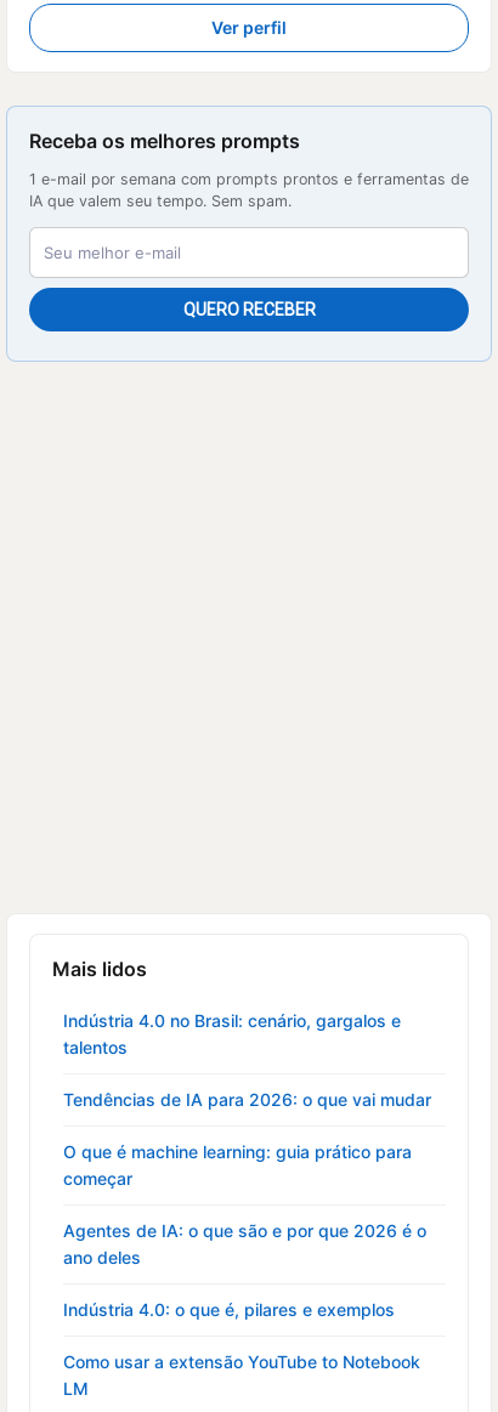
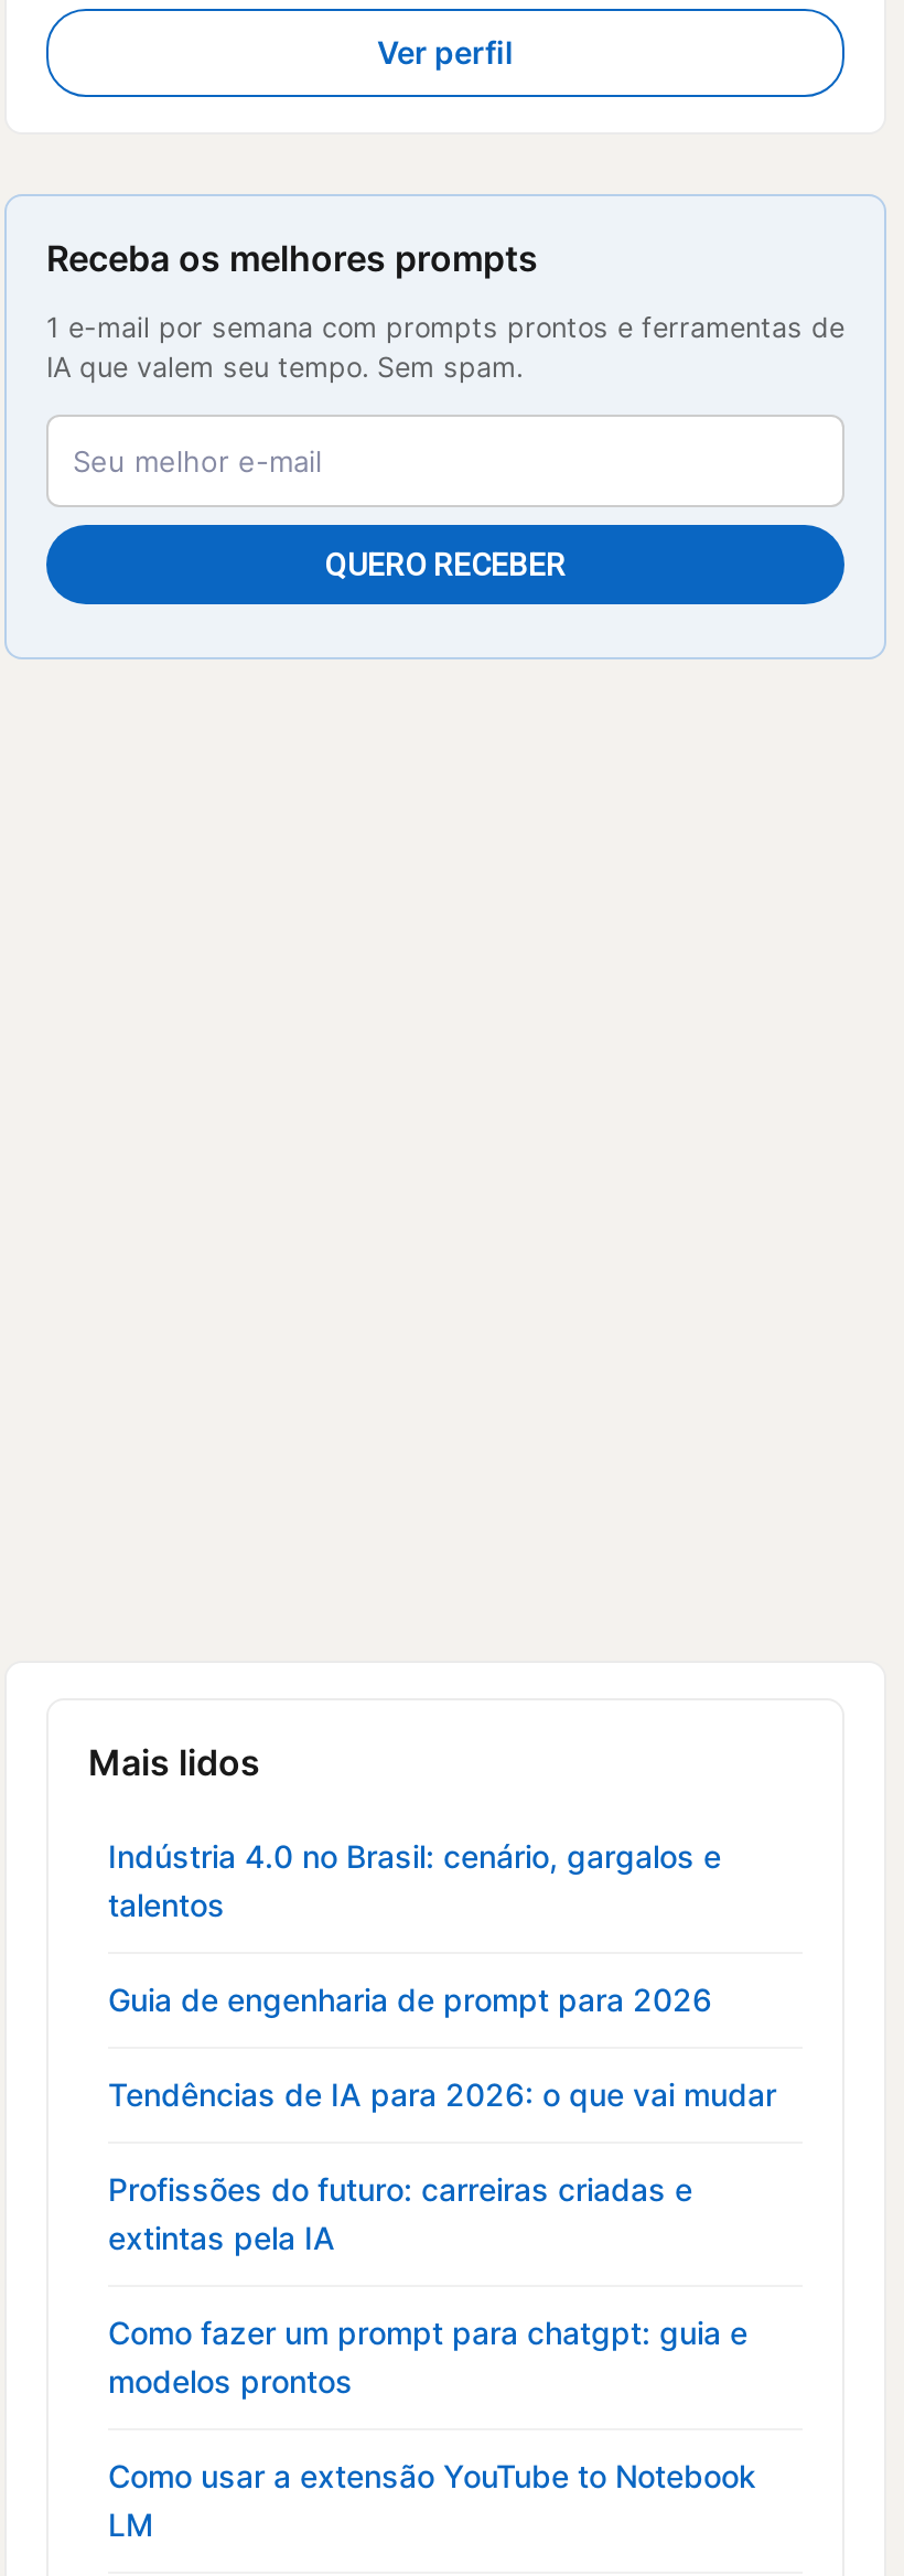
none -> [108,1981,712,2018] Guia de engenharia de prompt para 2026
moved [63,1089,431,1110] -> [108,2075,776,2113]: Tendências de IA para 2026: o que vai mudar
[63,1141,426,1320] O que é machine learning: guia prático para | começar | Agentes de IA: o que são e por que 2026 é o | ano deles | Indústria 4.0: o que é, pilares e exemplos -> [108,2170,747,2400] Profissões do futuro: carreiras criadas e | extintas pela IA | Como fazer um prompt para chatgpt: guia e | modelos prontos

